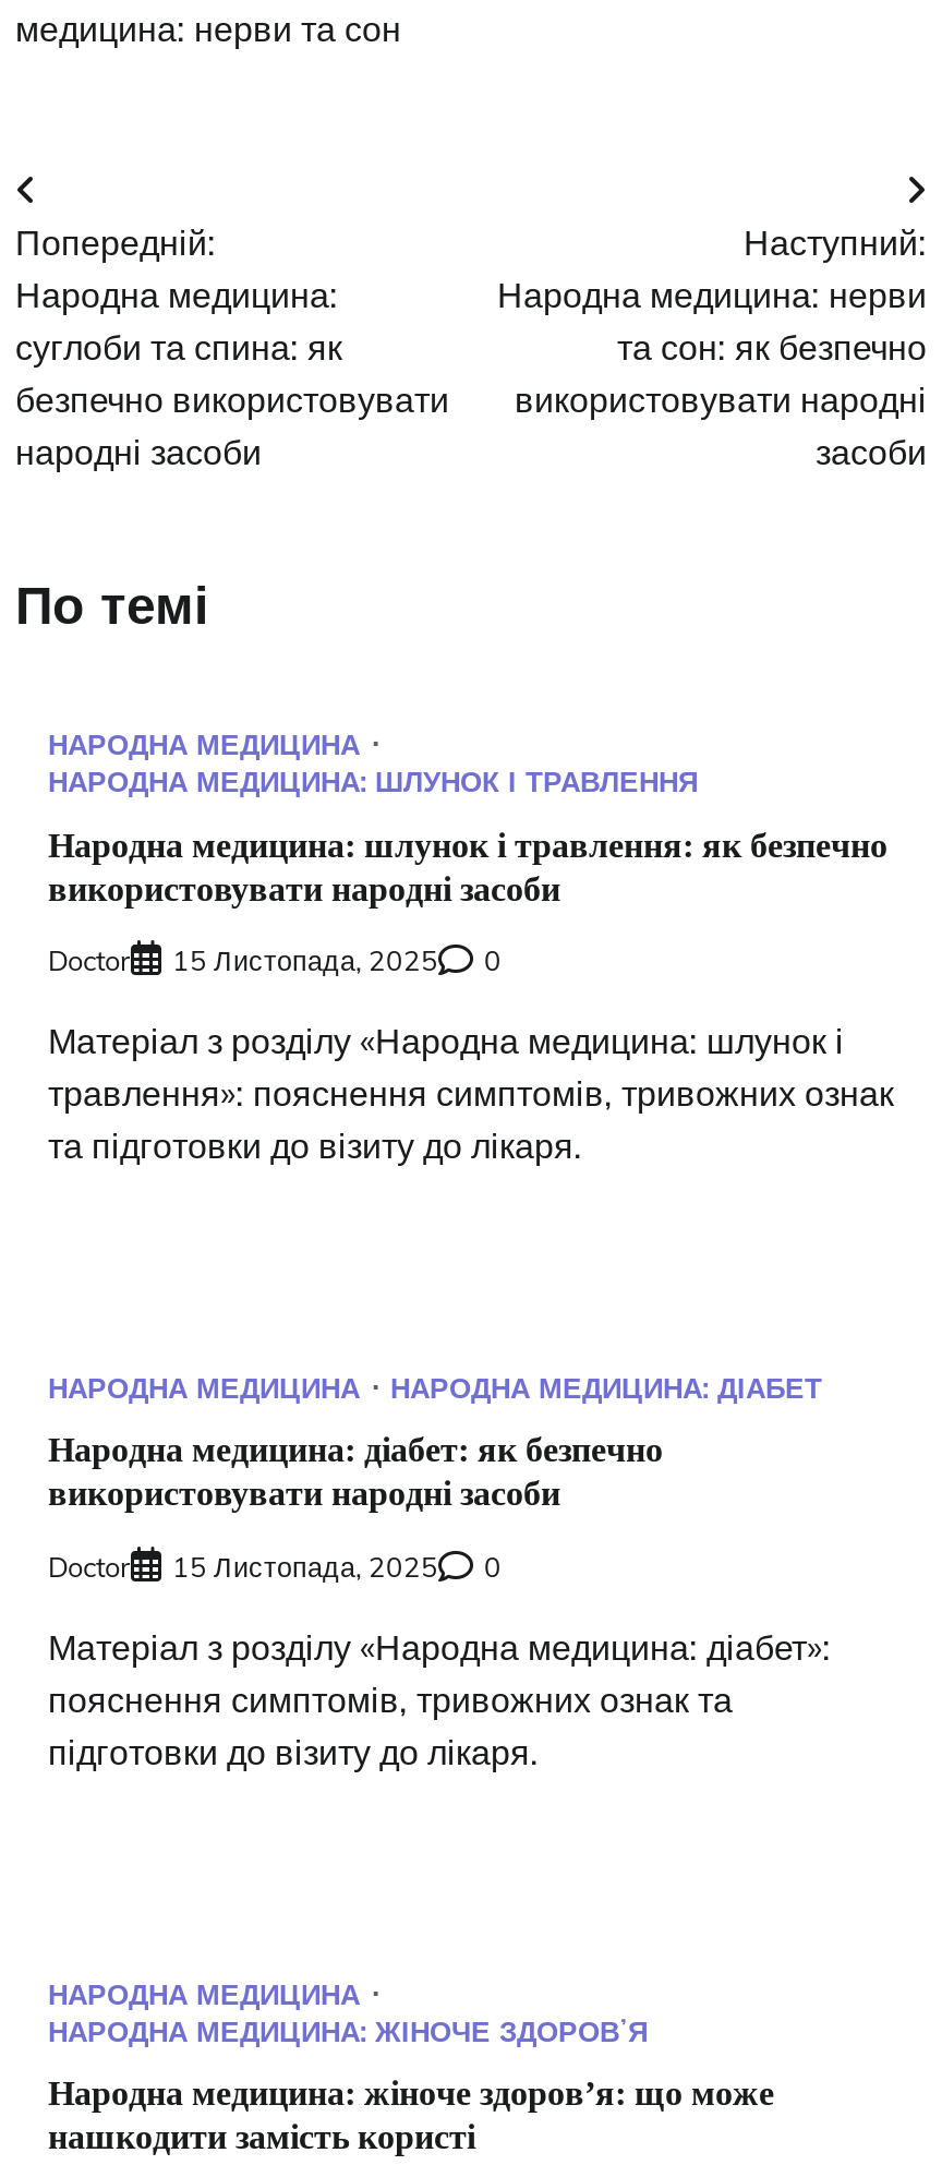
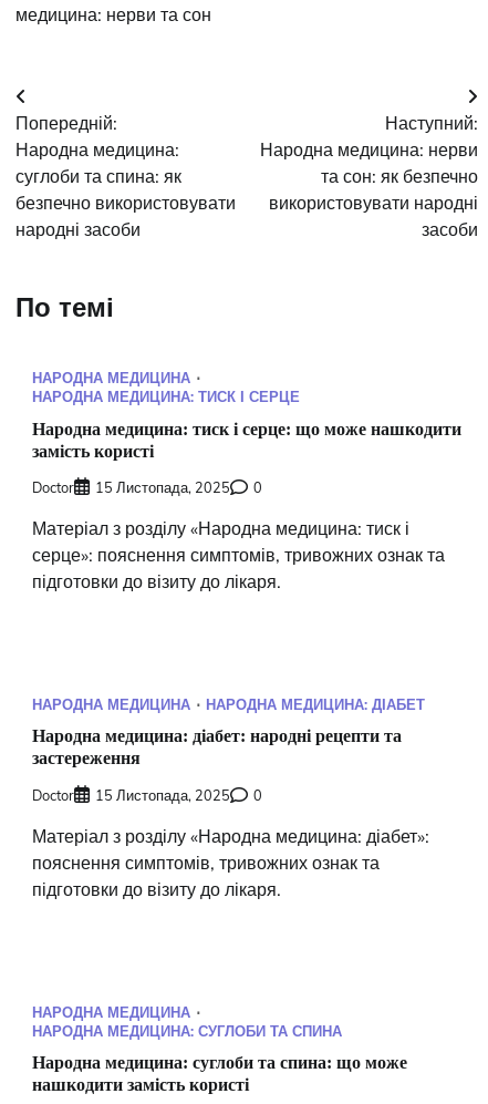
[48,764,698,799] НАРОДНА МЕДИЦИНА: ШЛУНОК І ТРАВЛЕННЯ -> [32,388,300,406] НАРОДНА МЕДИЦИНА: ТИСК І СЕРЦЕ
[48,826,887,907] Народна медицина: шлунок і травлення: як безпечно | використовувати народні засоби -> [32,419,461,460] Народна медицина: тиск і серце: що може нашкодити | замість користі
[48,1018,894,1167] Матеріал з розділу «Народна медицина: шлунок і | травлення»: пояснення симптомів, тривожних ознак | та підготовки до візиту до лікаря. -> [32,517,445,592] Матеріал з розділу «Народна медицина: тиск і | серце»: пояснення симптомів, тривожних ознак та | підготовки до візиту до лікаря.
[48,1431,663,1512] Народна медицина: діабет: як безпечно | використовувати народні засоби -> [32,727,402,768] Народна медицина: діабет: народні рецепти та | застереження
[48,2013,648,2047] НАРОДНА МЕДИЦИНА: ЖІНОЧЕ ЗДОРОВʼЯ -> [32,1022,342,1039] НАРОДНА МЕДИЦИНА: СУГЛОБИ ТА СПИНА
[48,2074,774,2111] Народна медицина: жіноче здоровʼя: що може -> [32,1053,407,1072] Народна медицина: суглоби та спина: що може

